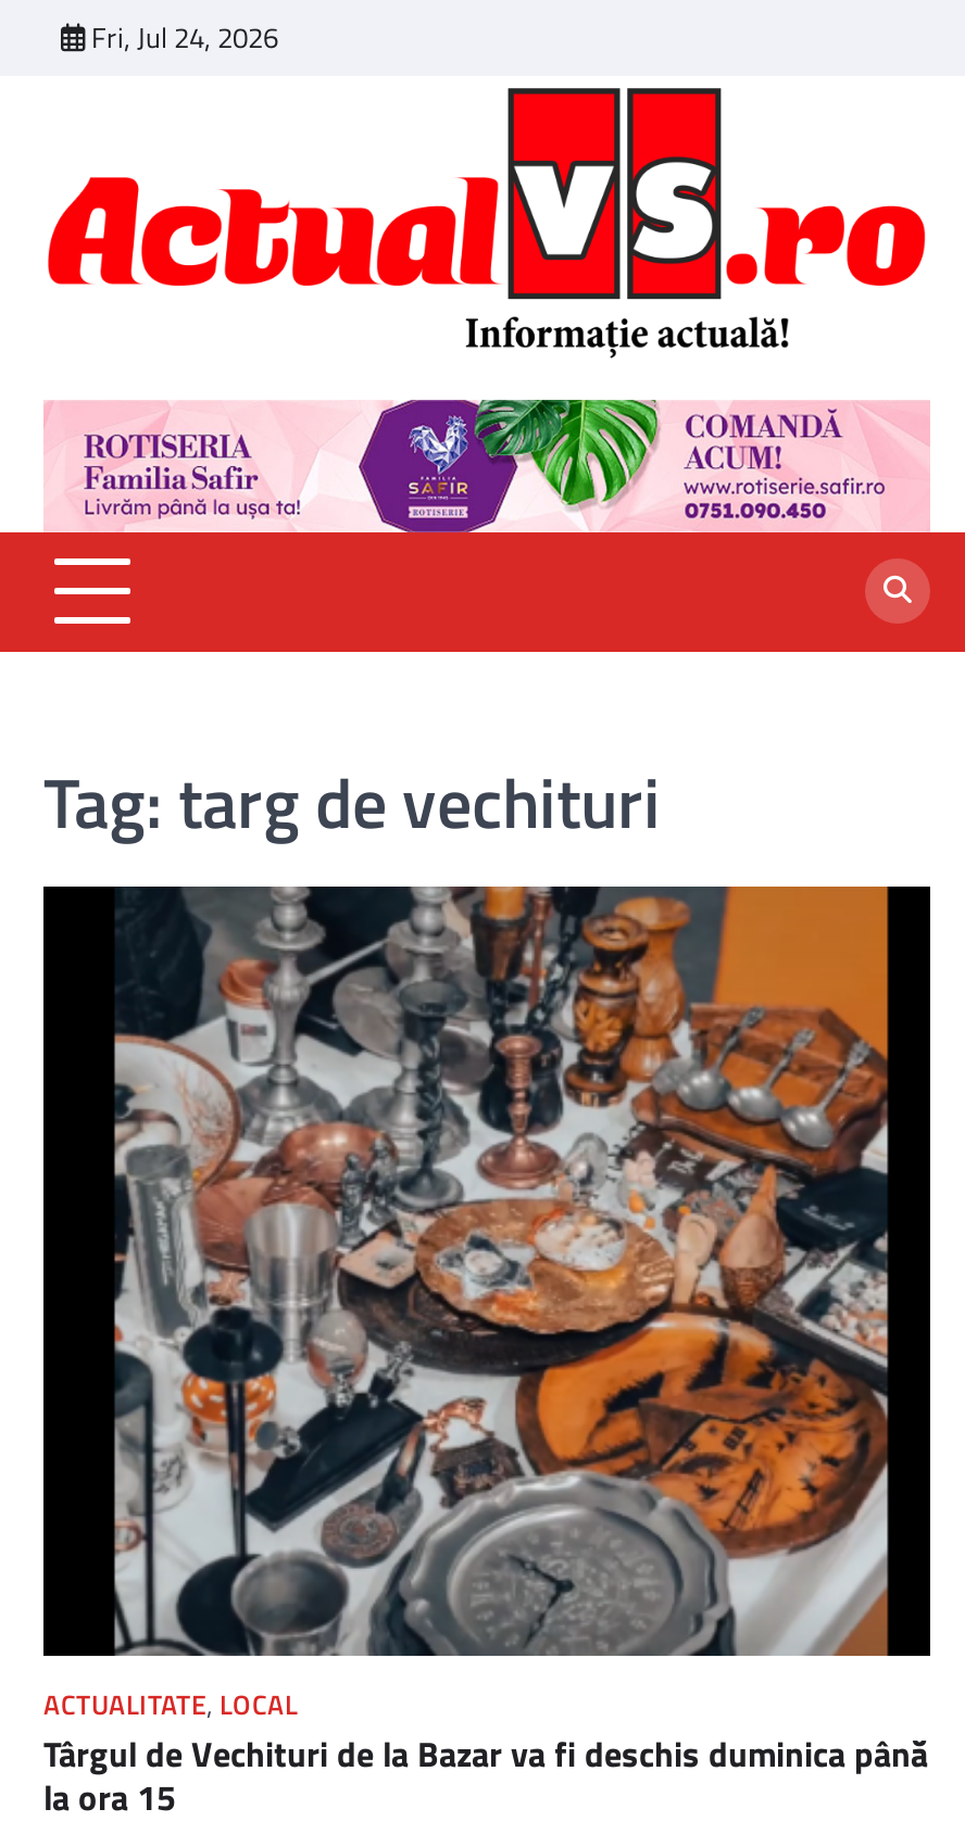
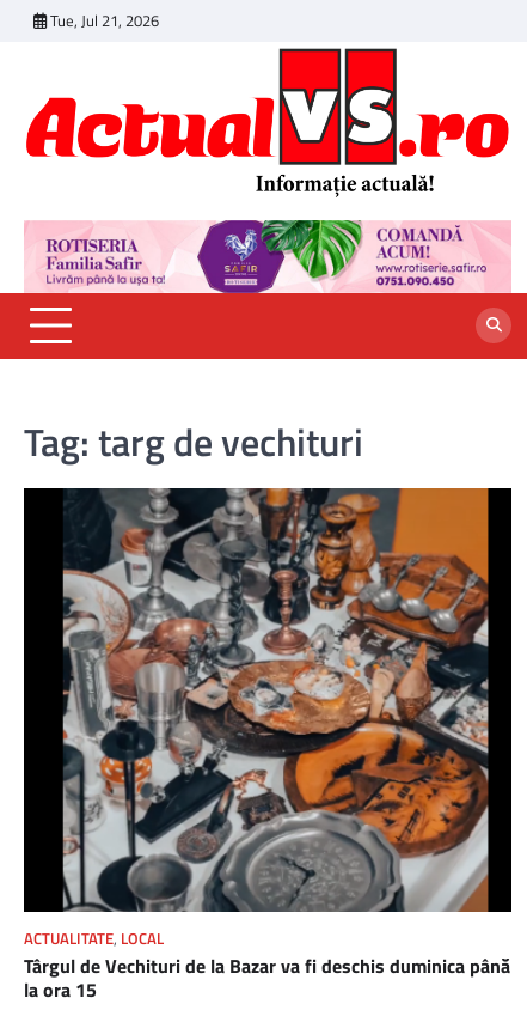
[91,15,278,59] Fri, Jul 24, 2026 -> [50,8,159,32] Tue, Jul 21, 2026

